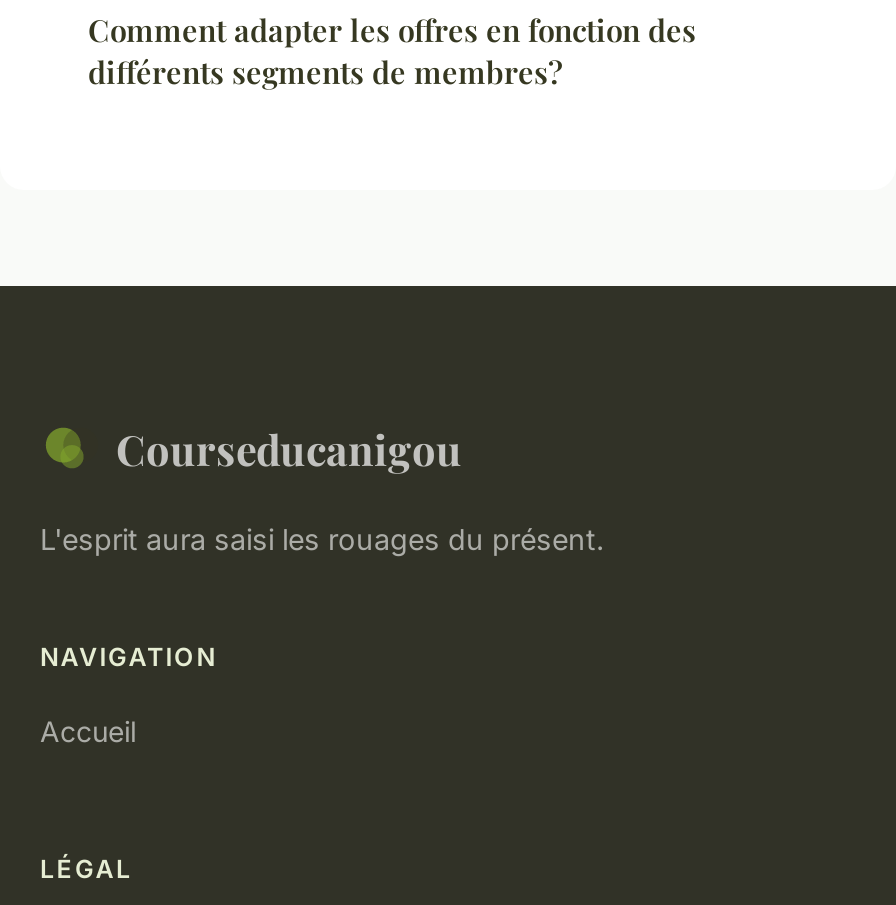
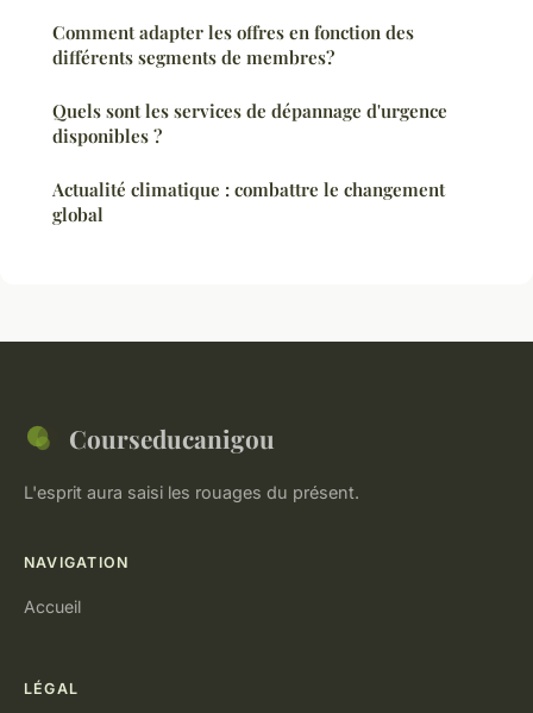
none -> [52,98,447,226] Quels sont les services de dépannage d'urgence | disponibles ? | Actualité climatique : combattre le changement | global

